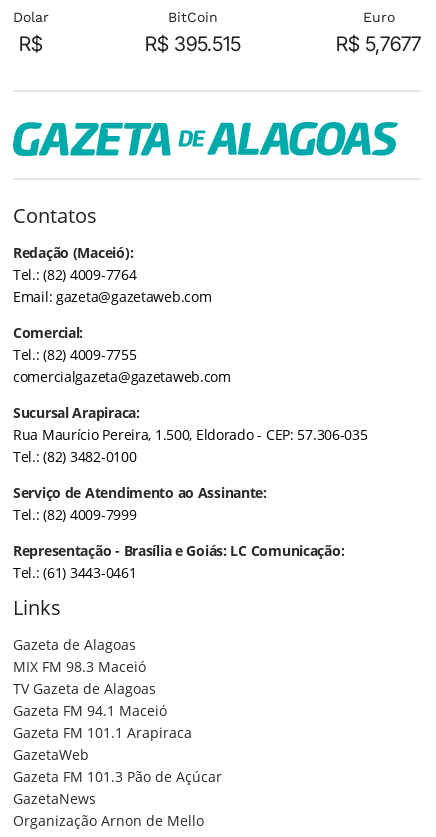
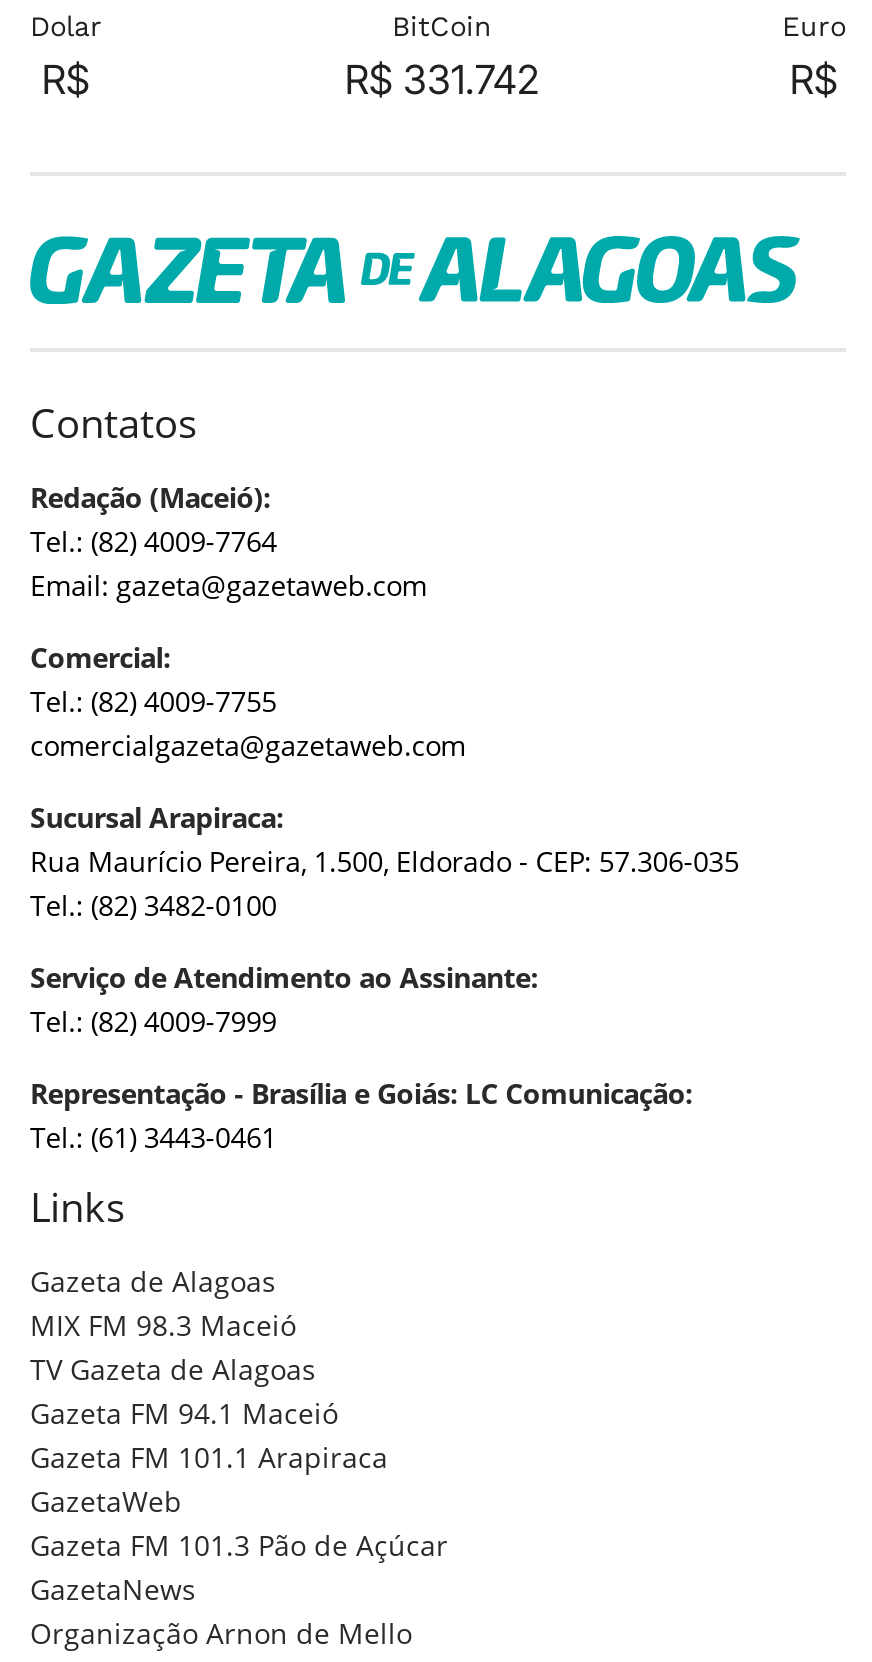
[144,32,240,56] R$ 395.515 -> [345,56,539,104] R$ 331.742
[336,32,421,56] R$ 5,7677 -> [790,56,838,104] R$

